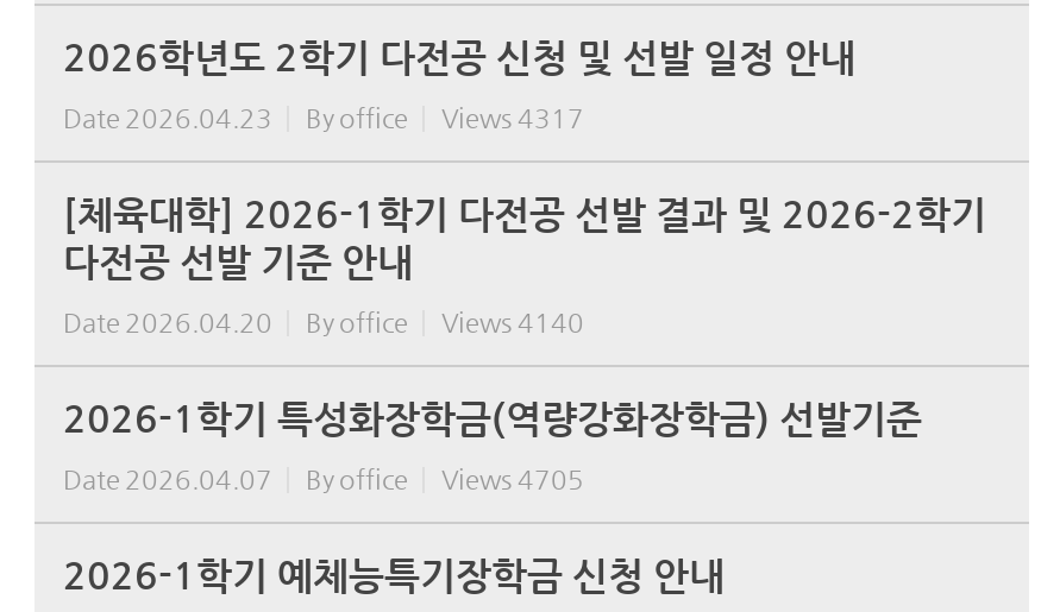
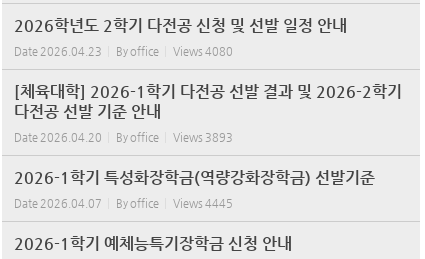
[63,103,584,134] Date 2026.04.23 By office Views 4317 -> [14,45,233,58] Date 2026.04.23 By office Views 4080
[63,307,584,338] Date 2026.04.20 By office Views 4140 -> [14,131,233,144] Date 2026.04.20 By office Views 3893
[63,464,584,495] Date 2026.04.07 By office Views 4705 -> [14,197,233,210] Date 2026.04.07 By office Views 4445

